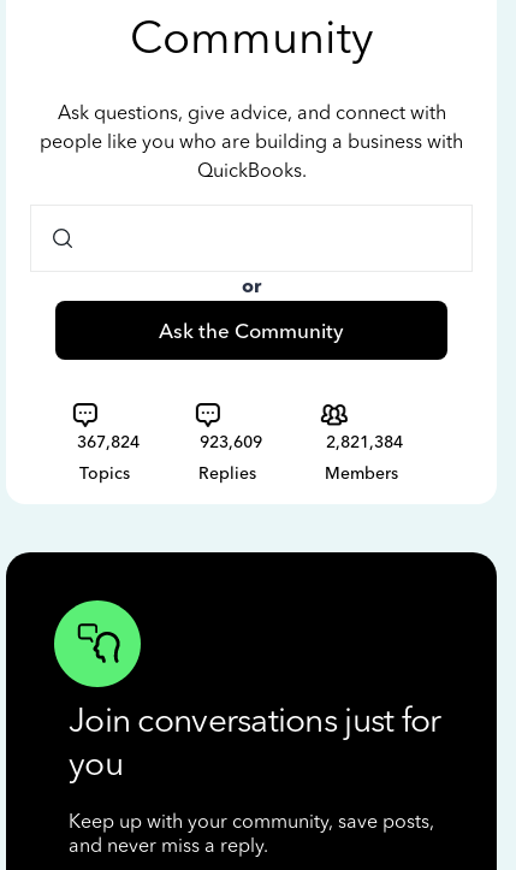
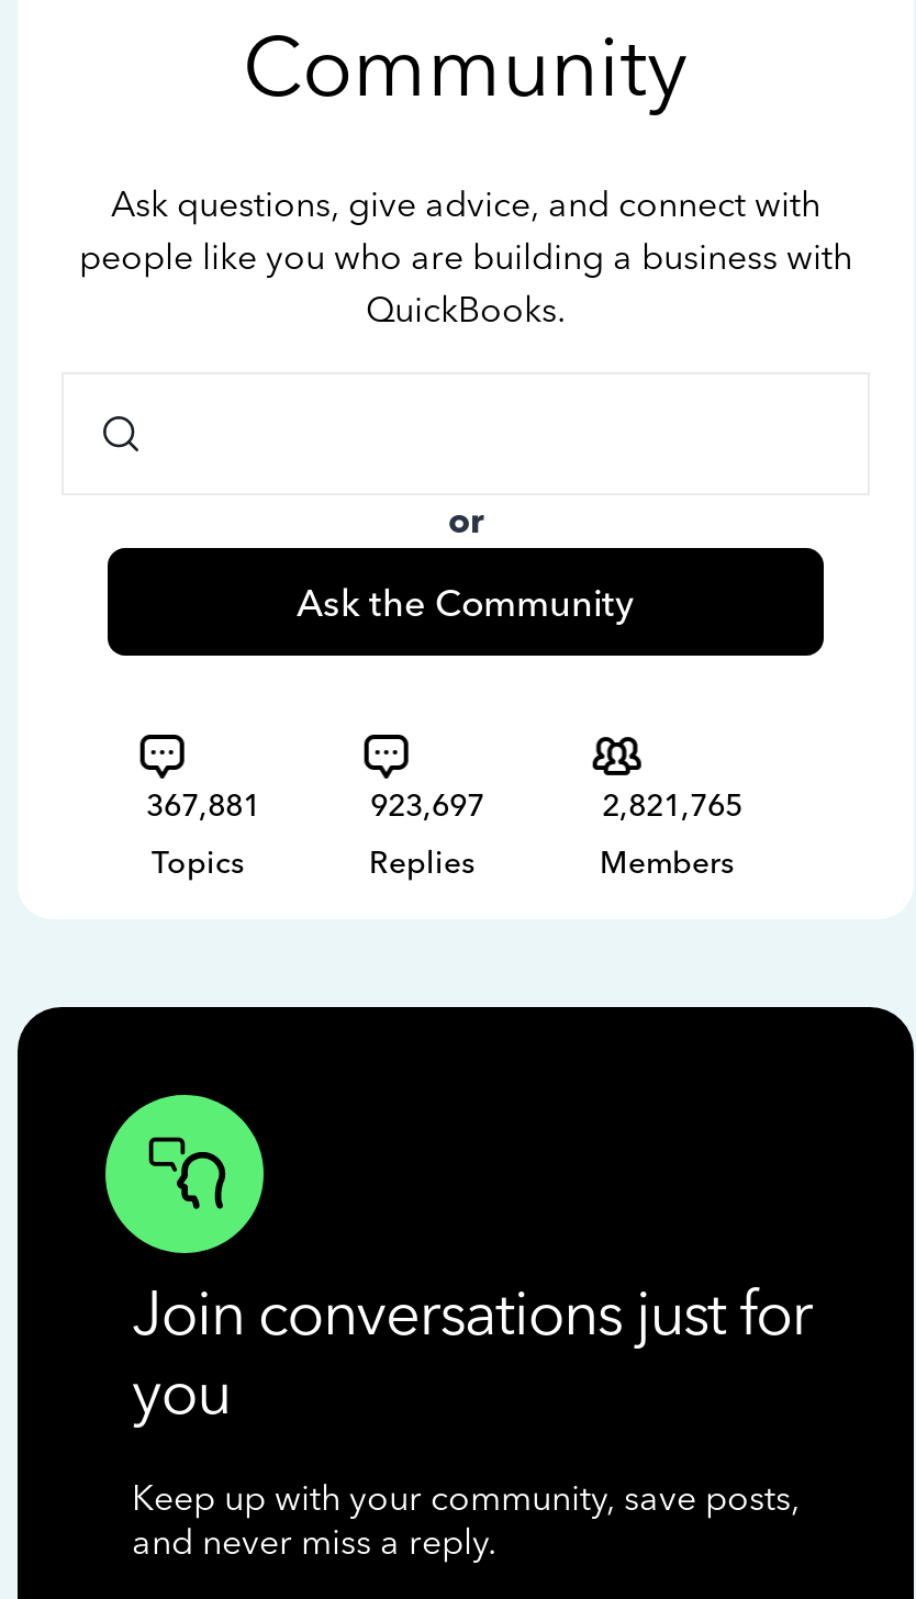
[76,432,139,452] 367,824 -> [146,787,260,825] 367,881
[199,432,262,452] 923,609 -> [370,787,484,825] 923,697
[326,432,403,452] 2,821,384 -> [602,787,742,825] 2,821,765

